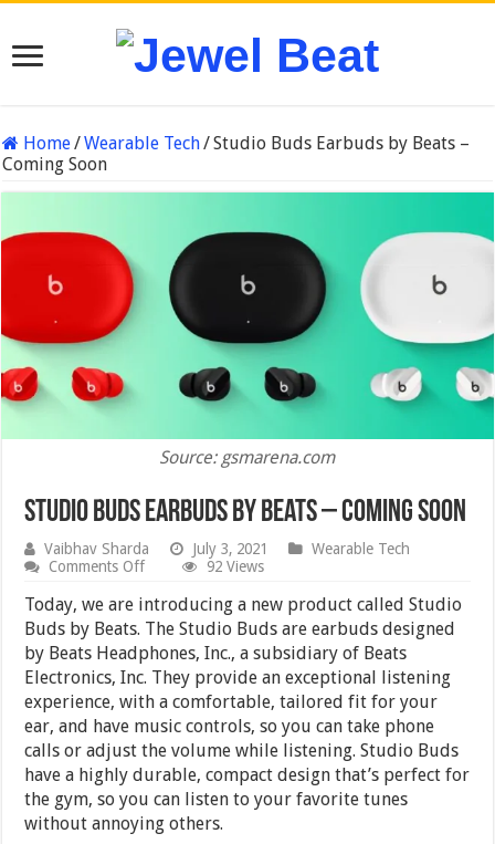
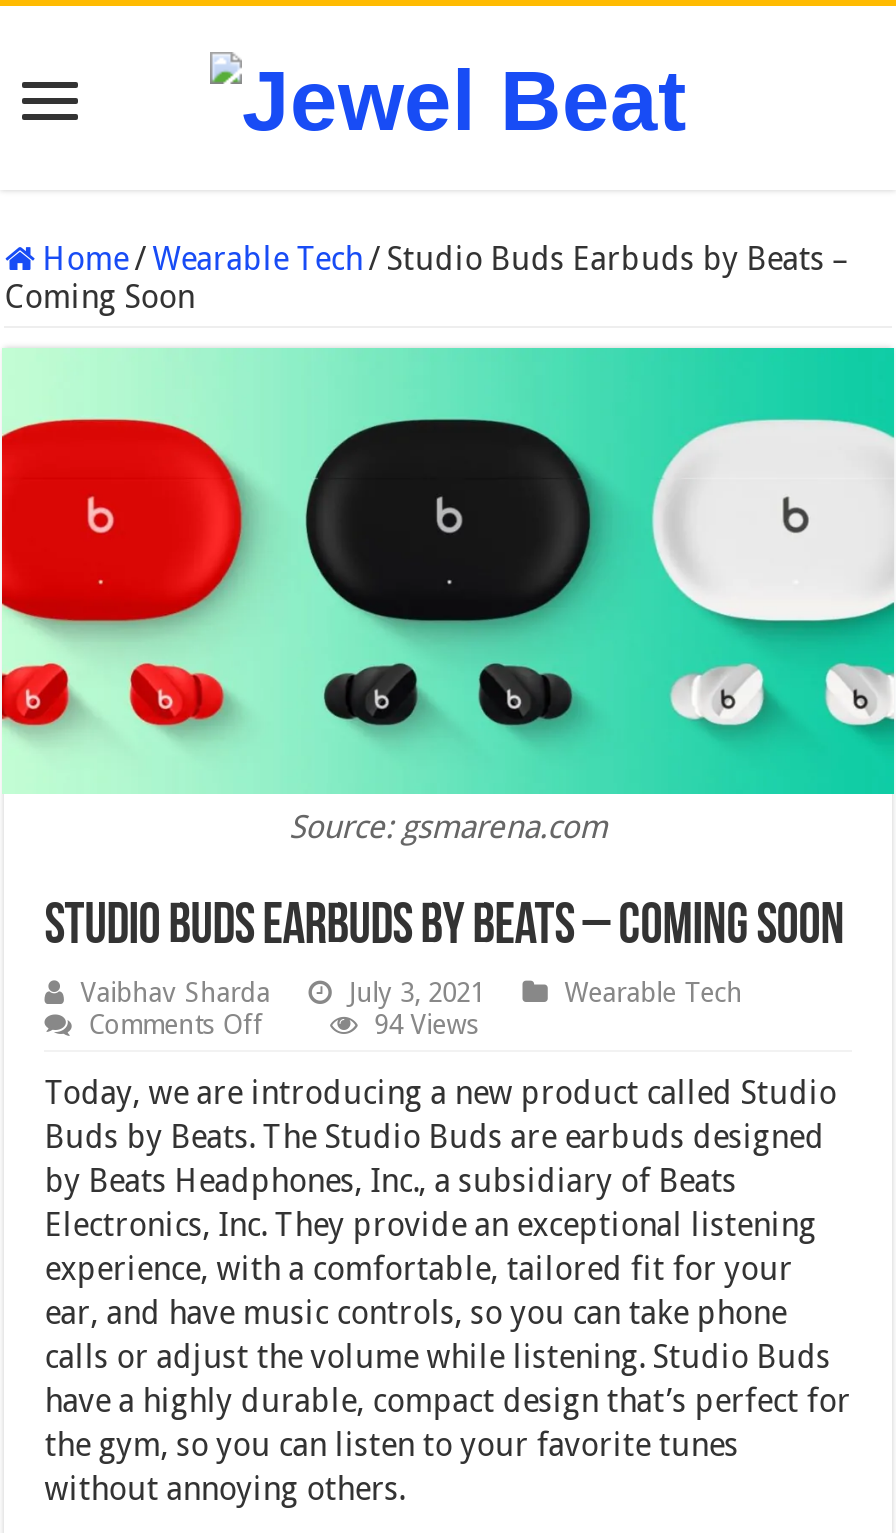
[207,558,264,575] 92 Views -> [374,1008,478,1040] 94 Views

